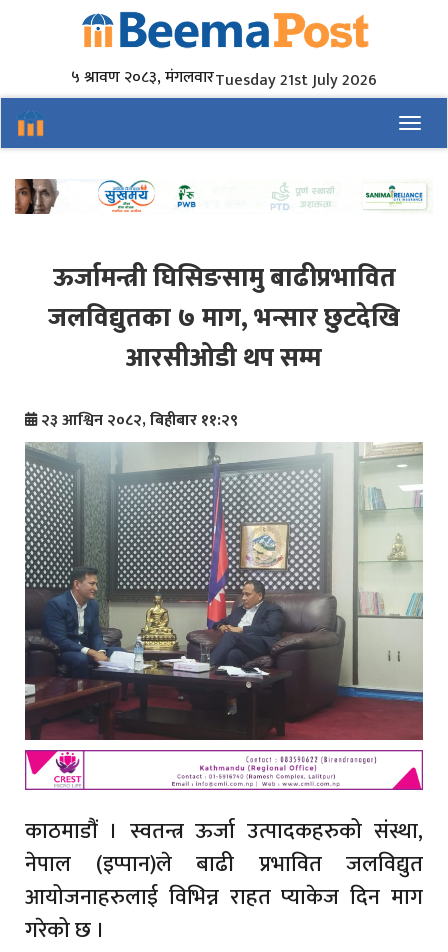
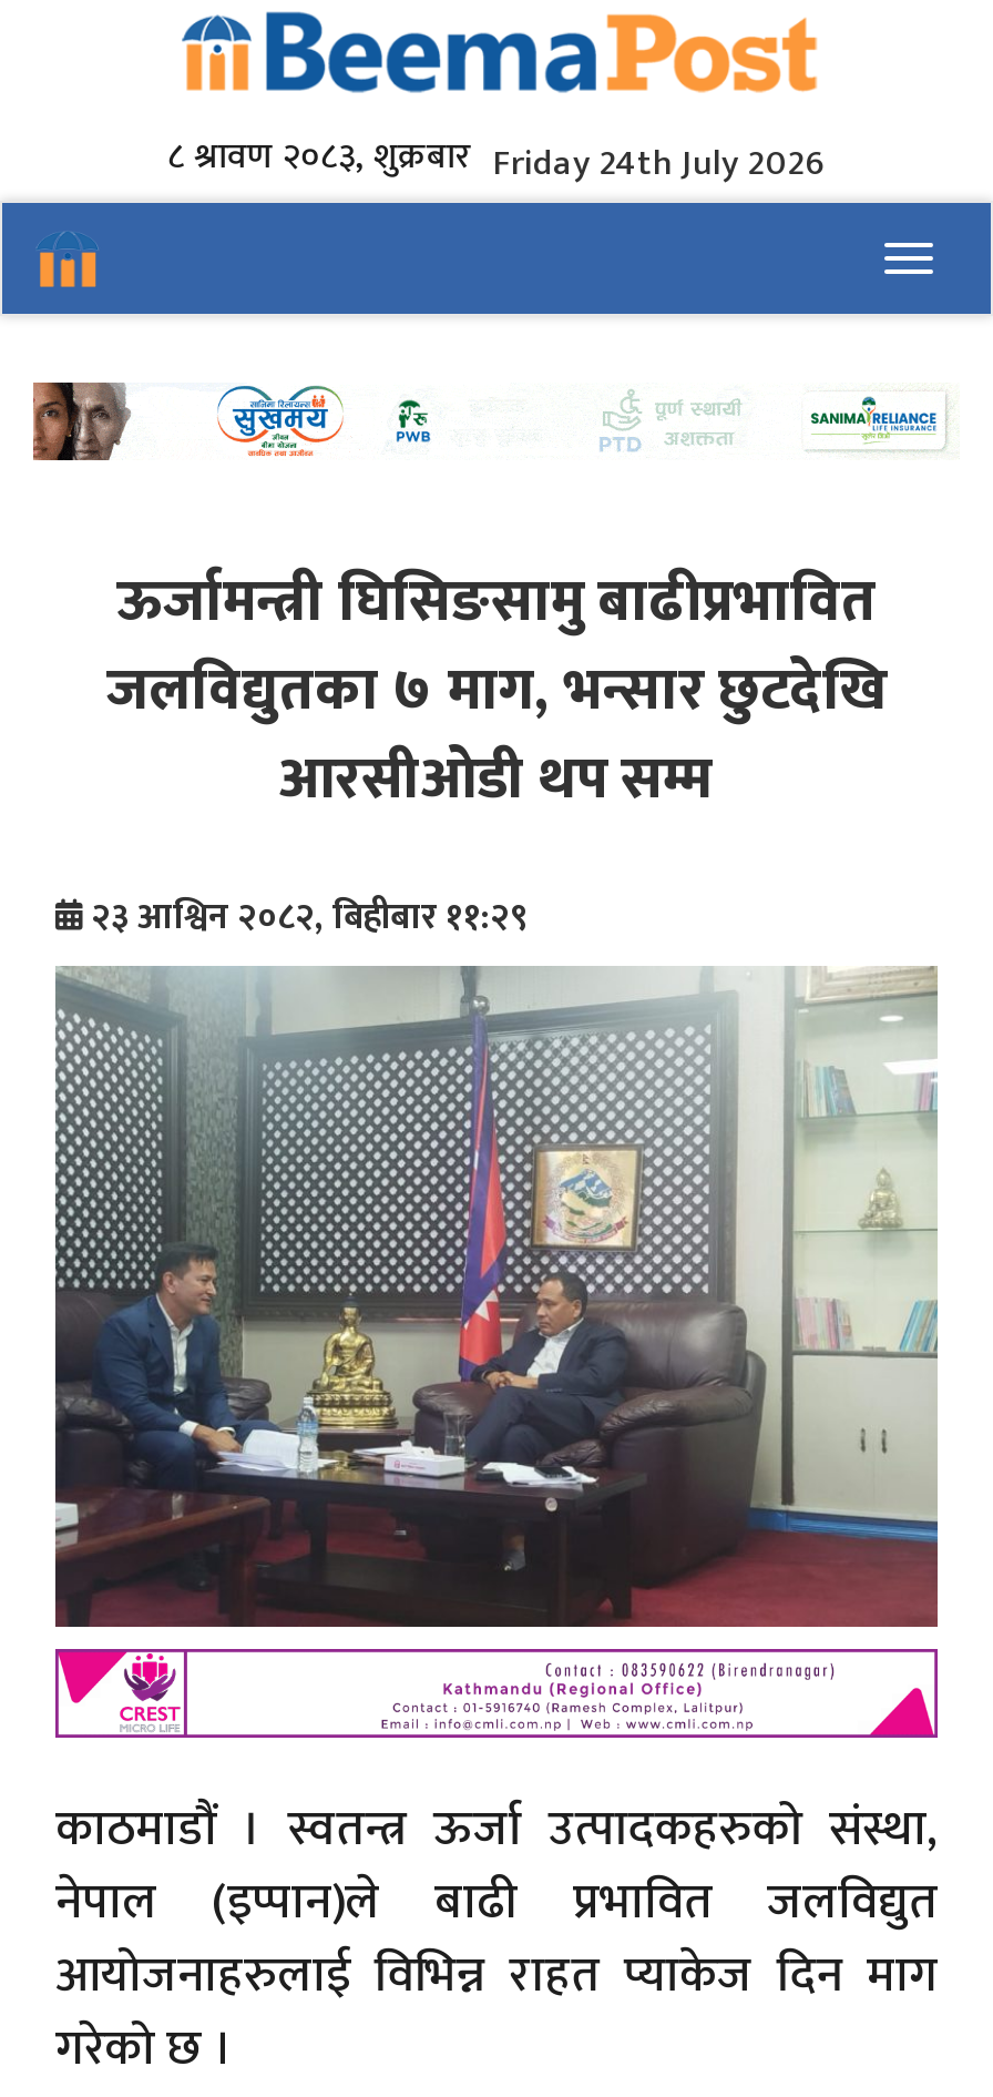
[71,63,377,94] ५ श्रावण २०८३, मंगलवार Tuesday 21st July 2026 -> [167,126,826,194] ८ श्रावण २०८३, शुक्रबार Friday 24th July 2026

